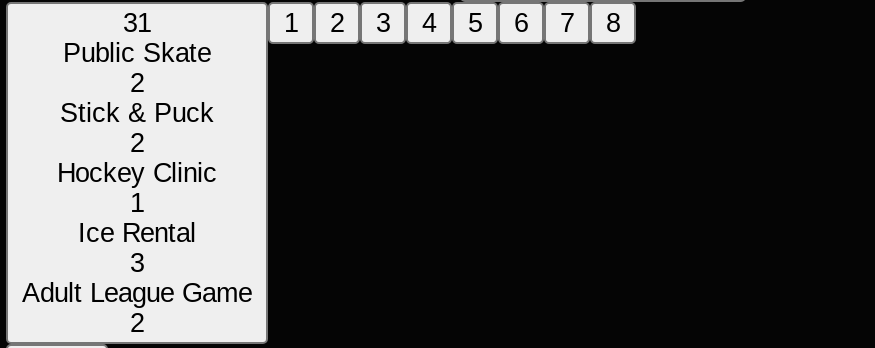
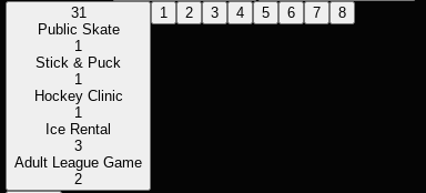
[130,69,144,99] 2 -> [74,38,82,55] 1
[130,129,144,159] 2 -> [74,71,82,88] 1

